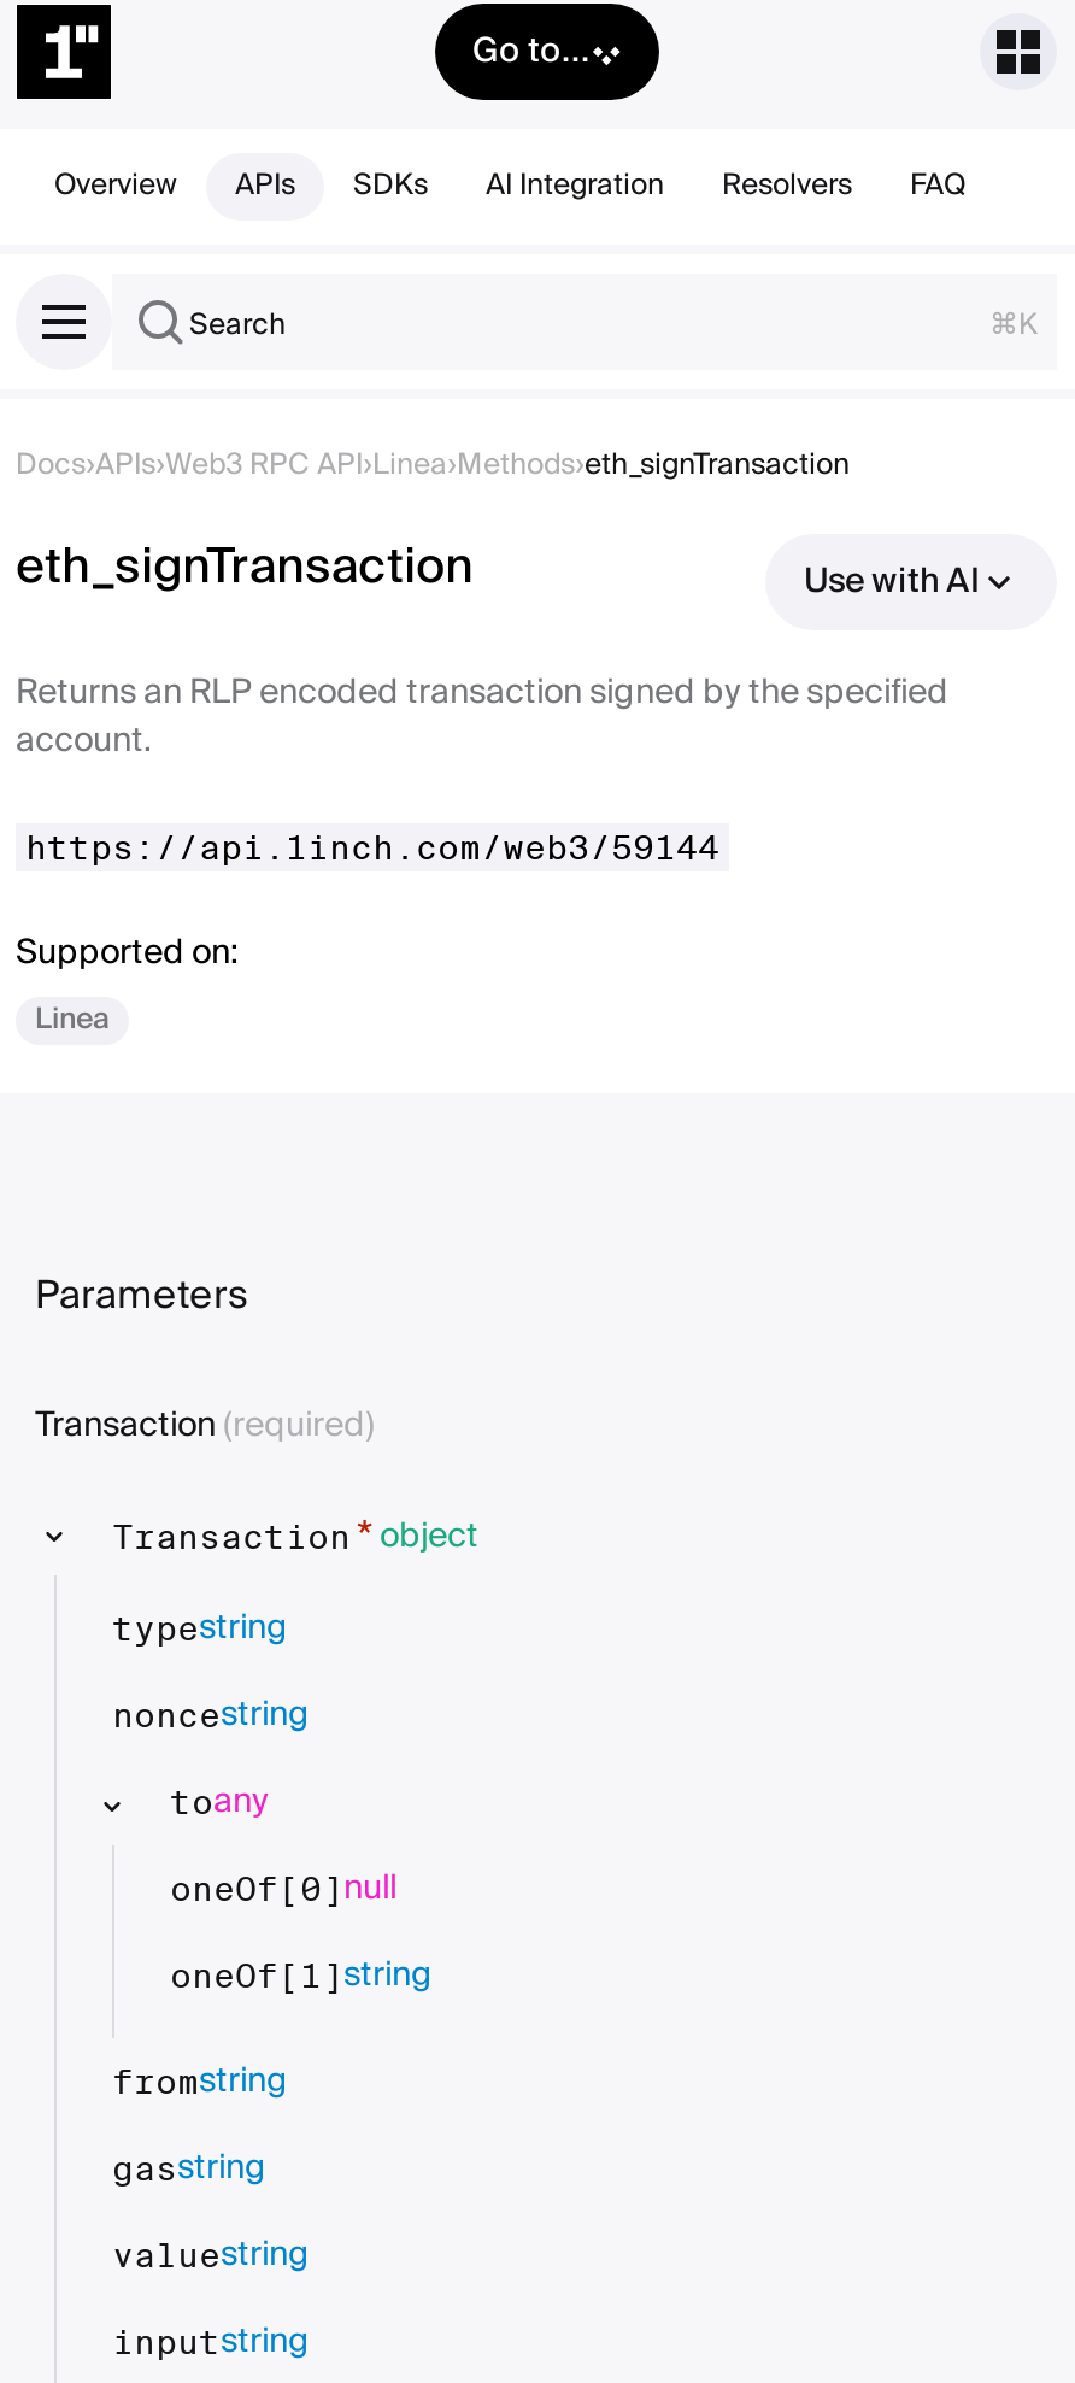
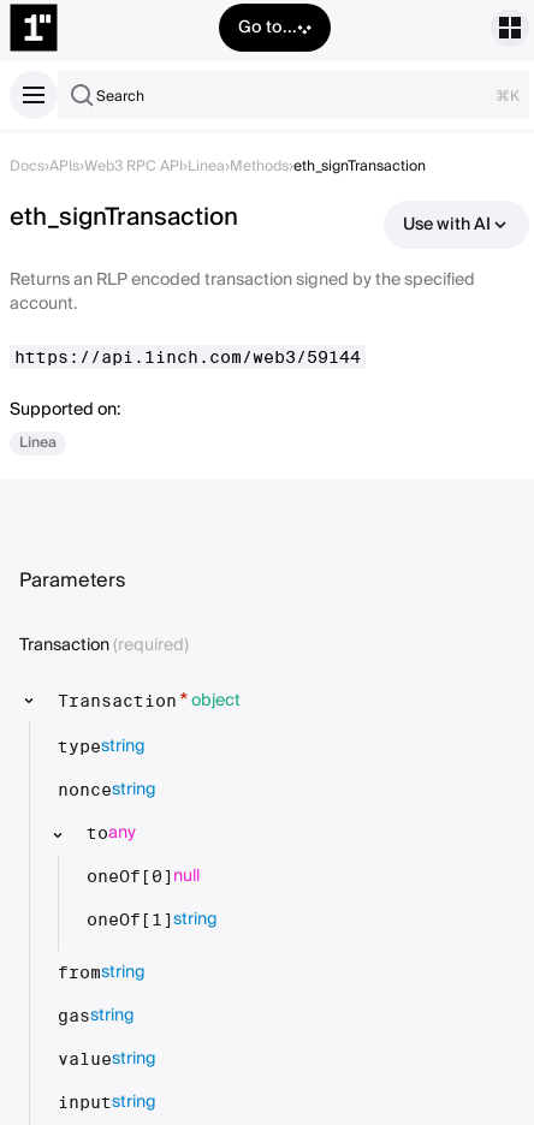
[54,160,965,211] Overview | APIs | SDKs | AI Integration | Resolvers | FAQ -> none

